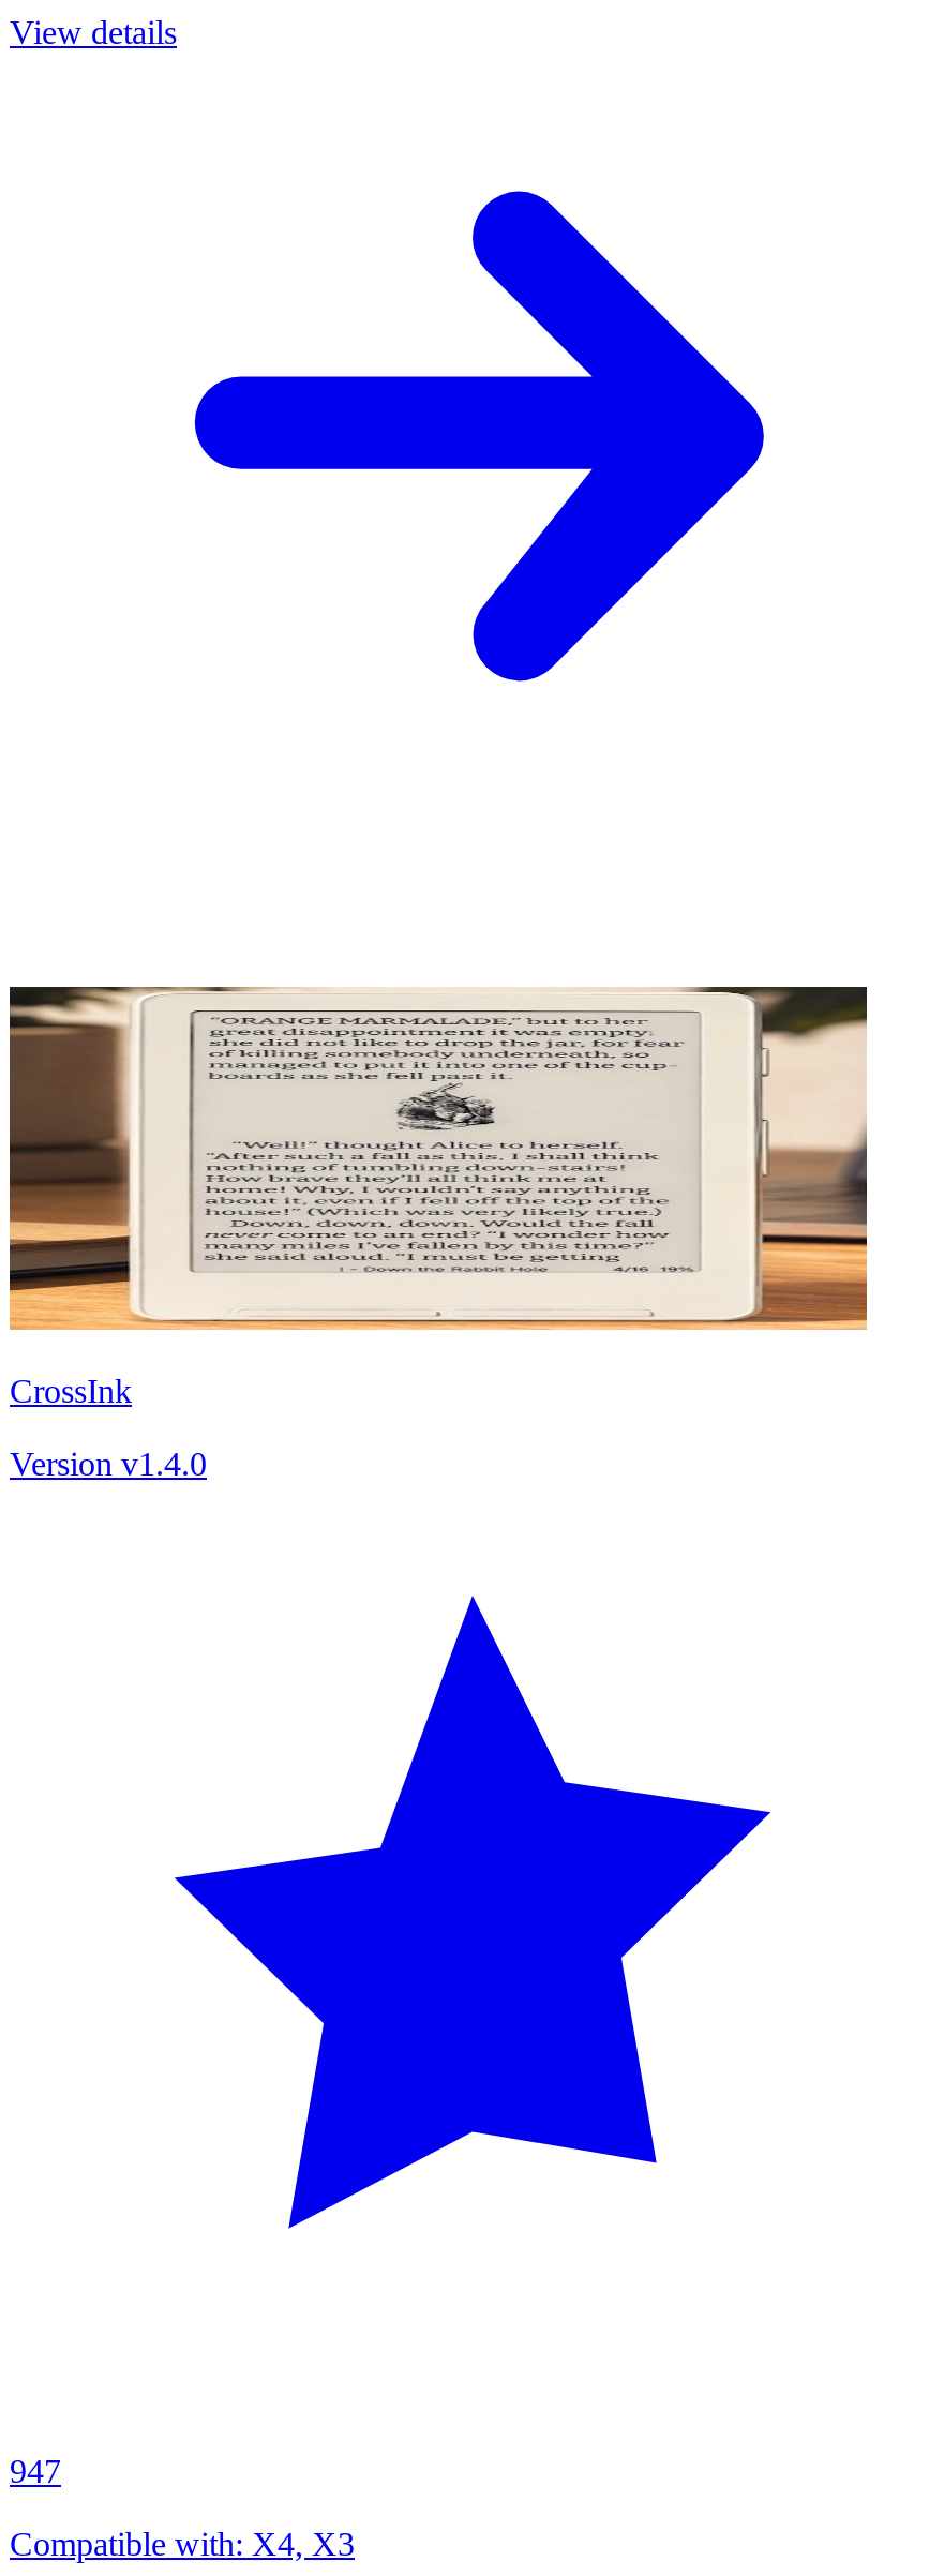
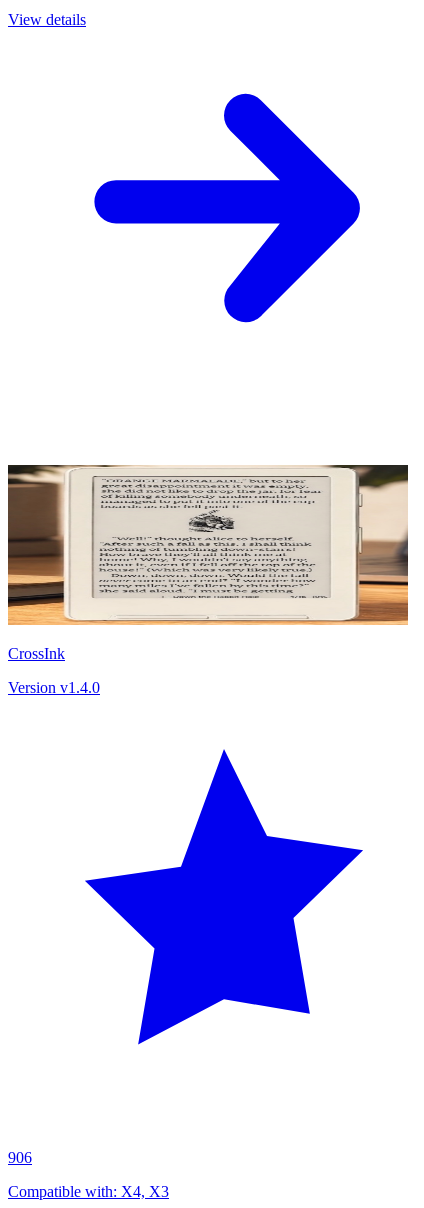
[10,2452,61,2488] 947 -> [8,1149,32,1166] 906

